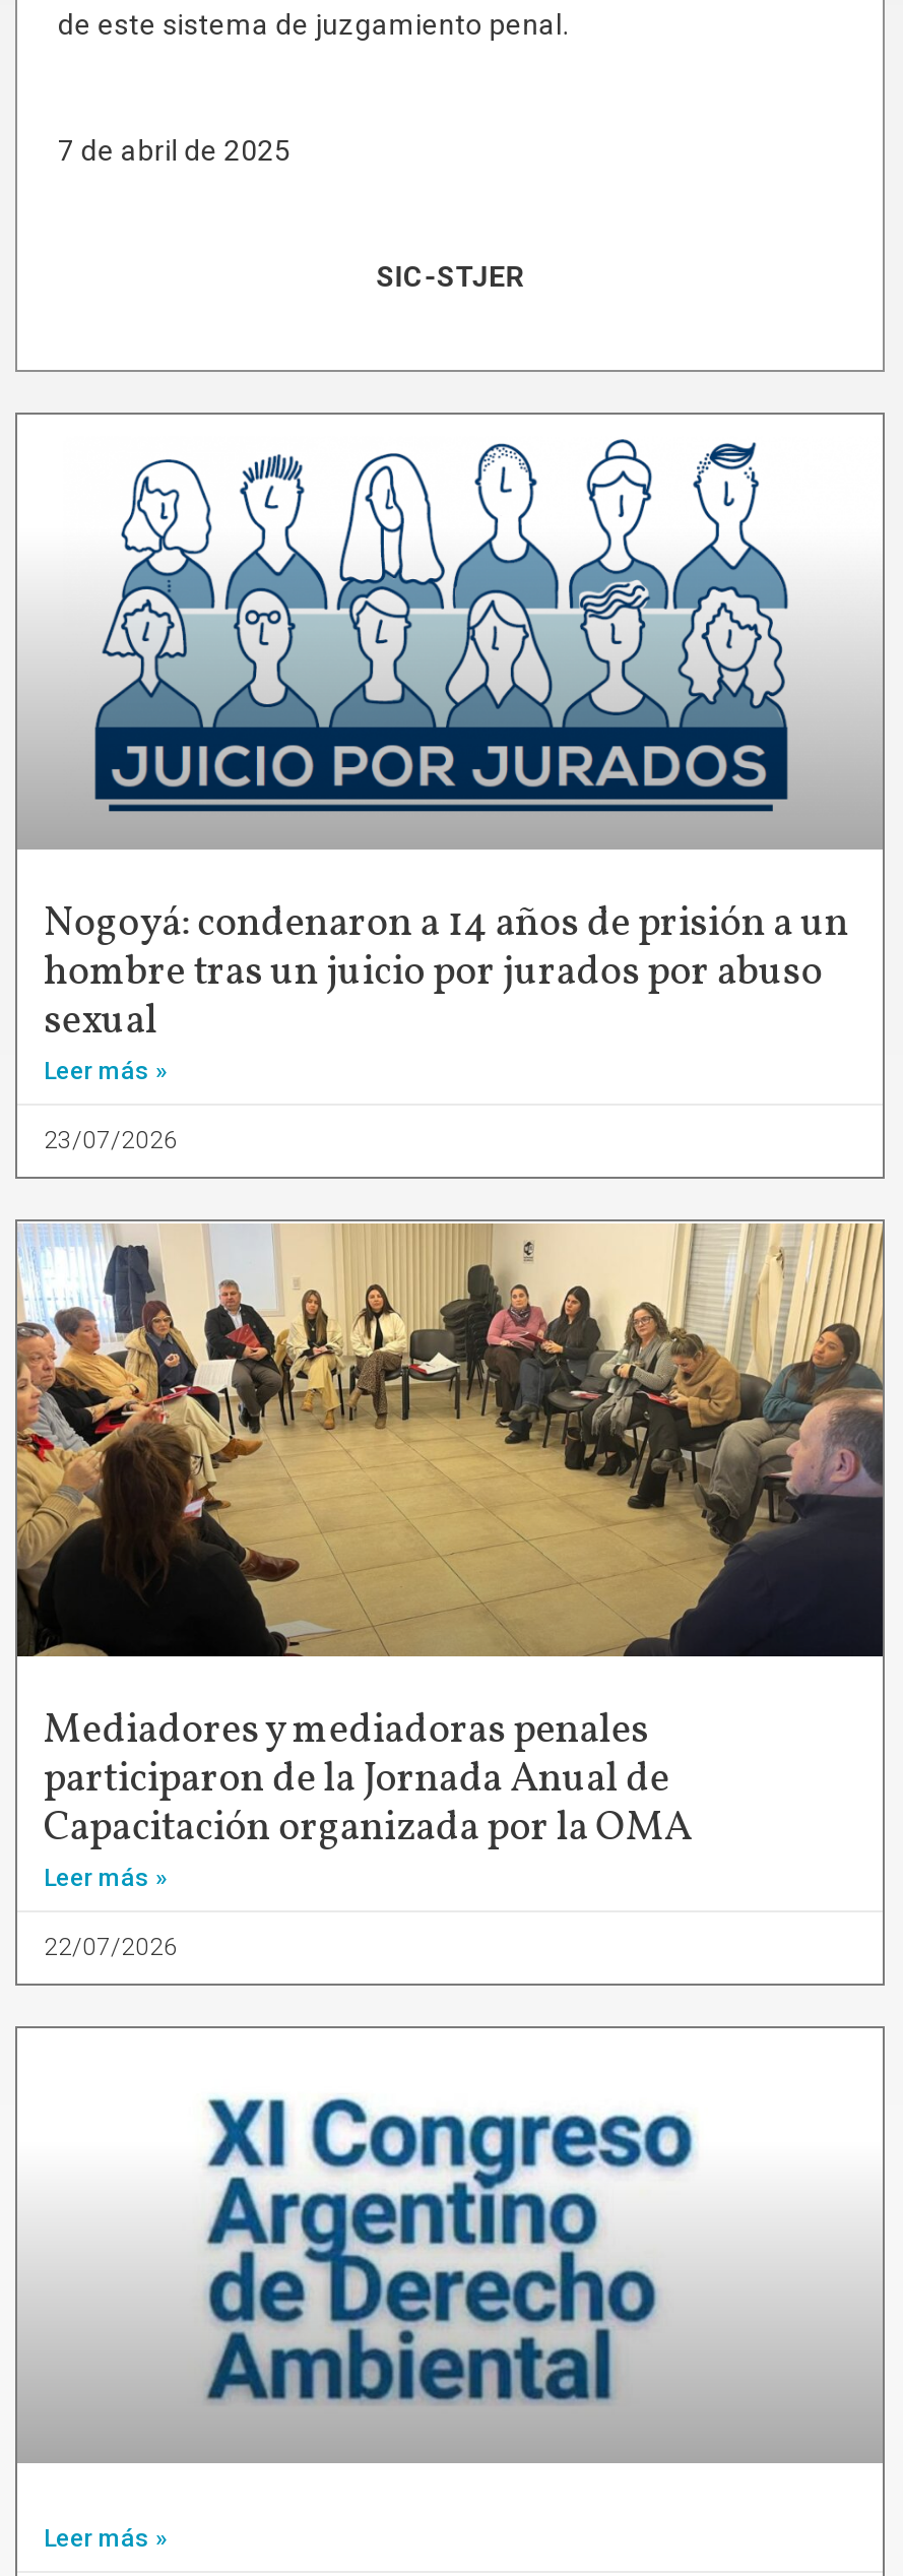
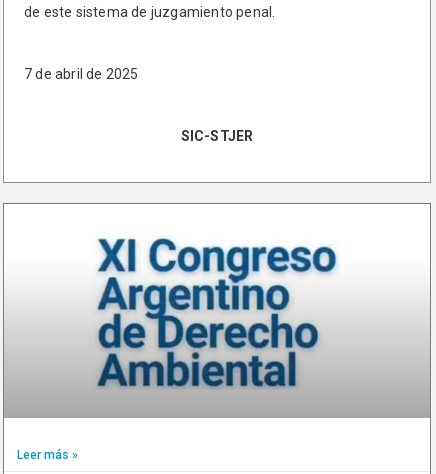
[92,437,789,813] [image] -> none
[44,896,849,1154] Nogoyá: condenaron a 14 años de prisión a un | hombre tras un juicio por jurados por abuso | sexual | Leer más » | 23/07/2026 -> none
[15,1217,885,1961] [image] | Mediadores y mediadoras penales | participaron de la Jornada Anual de | Capacitación organizada por la OMA | Leer más » | 22/07/2026 -> none

